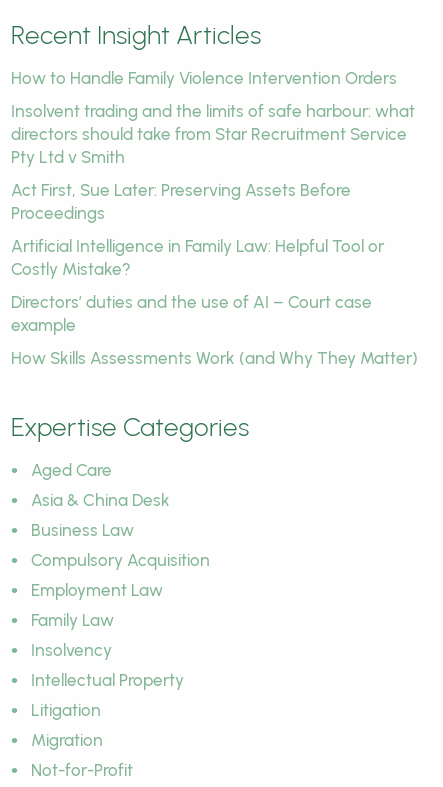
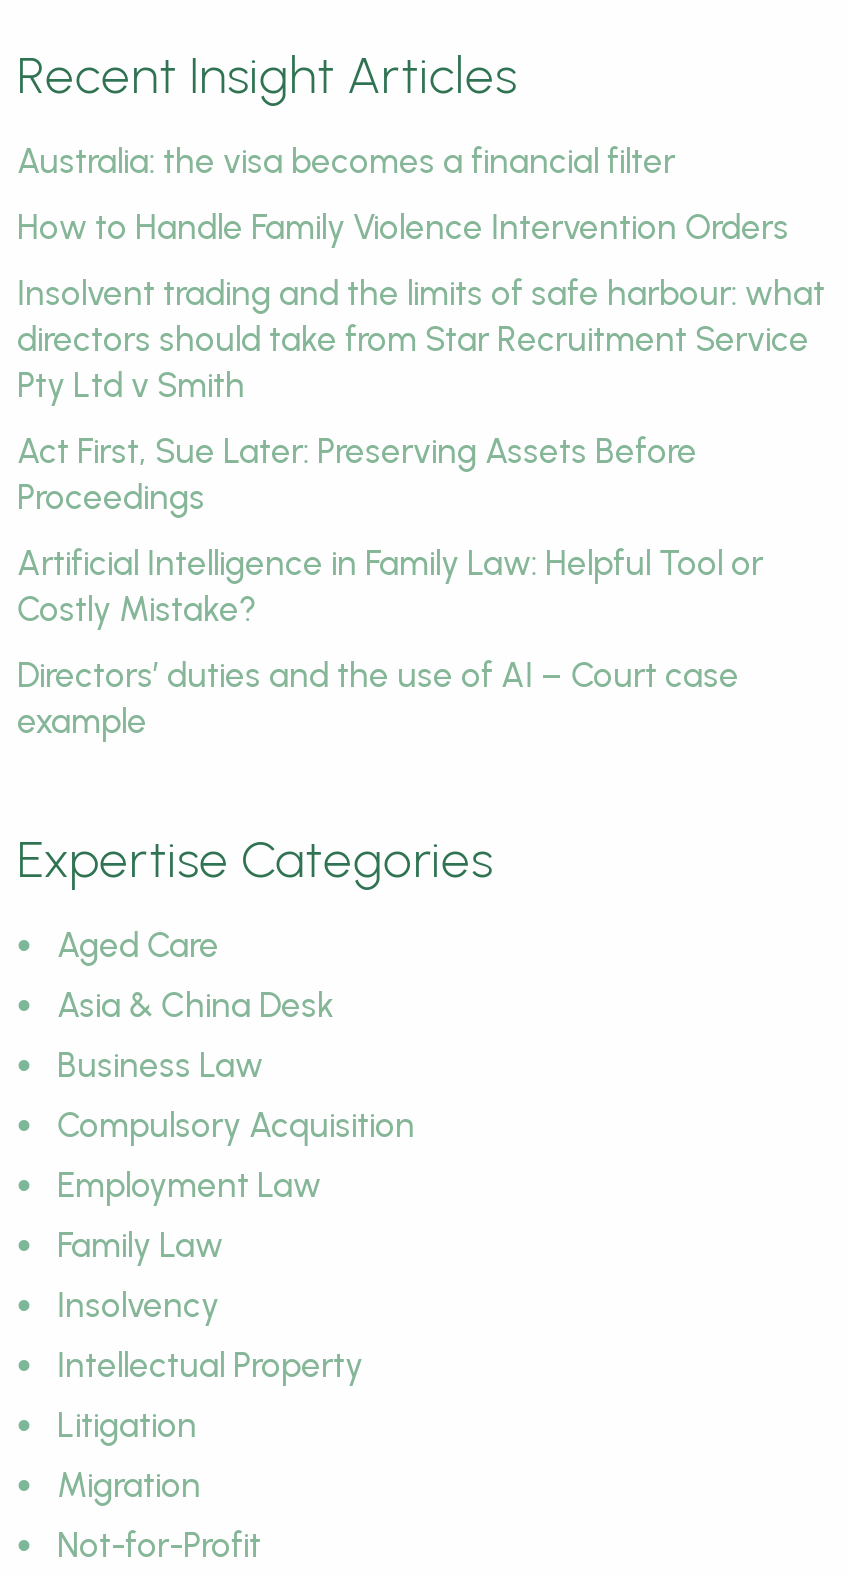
none -> [17,141,675,181] Australia: the visa becomes a financial filter
moved [11,68,415,335] -> [17,207,825,741]: How to Handle Family Violence Intervention Orders | Insolvent trading and the limits of safe harbour: what | directors should take from Star Recruitment Service | ... | Directors’ duties and the use of AI – Court case | example
[11,348,418,368] How Skills Assessments Work (and Why They Matter) -> none

